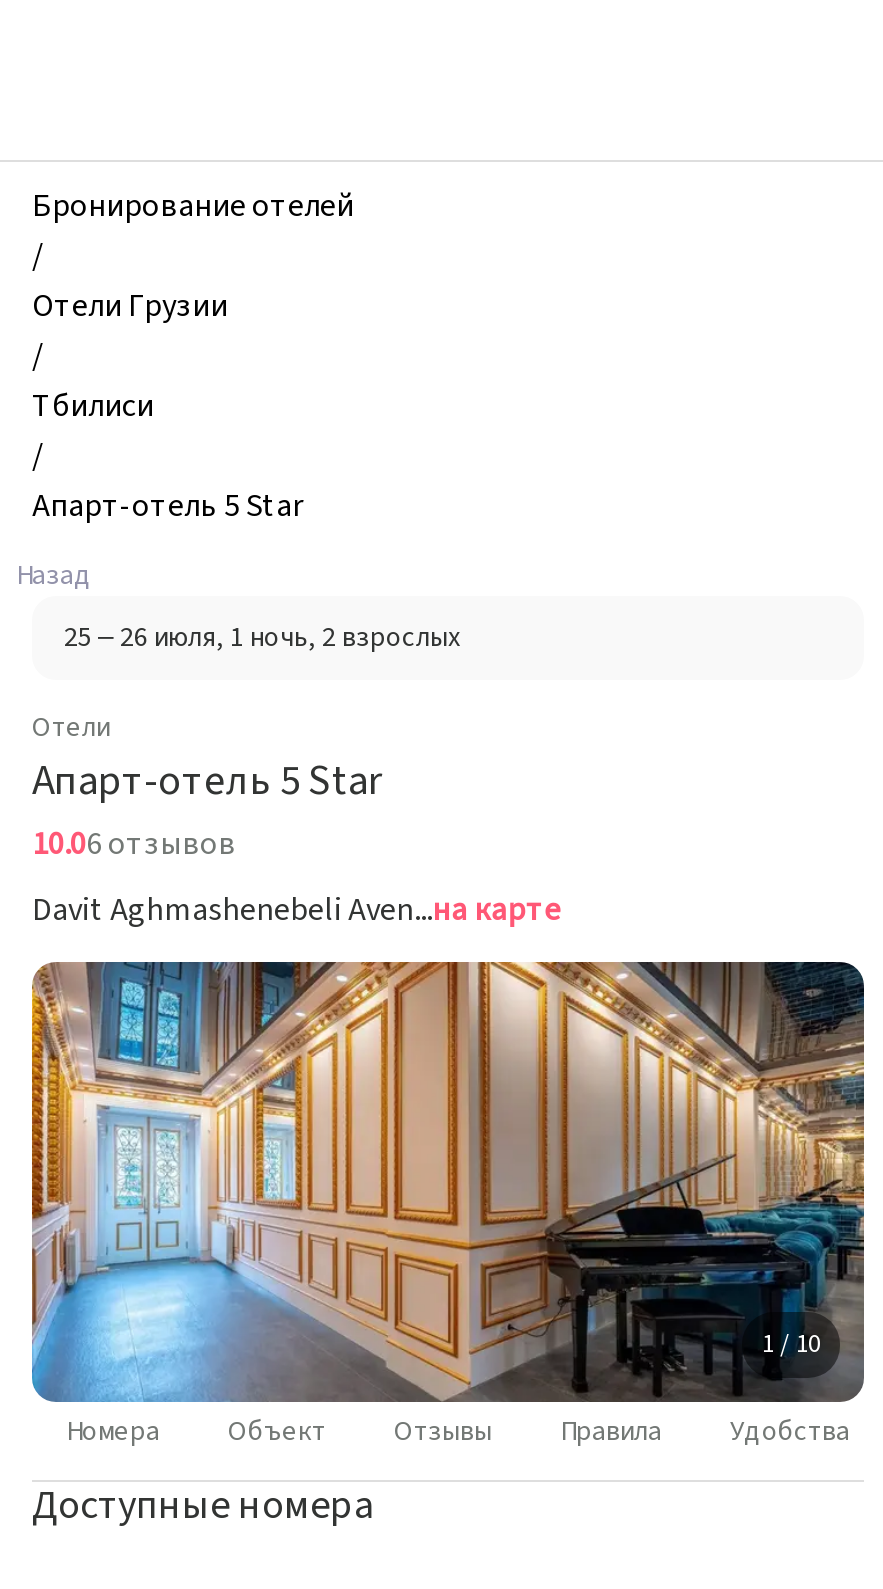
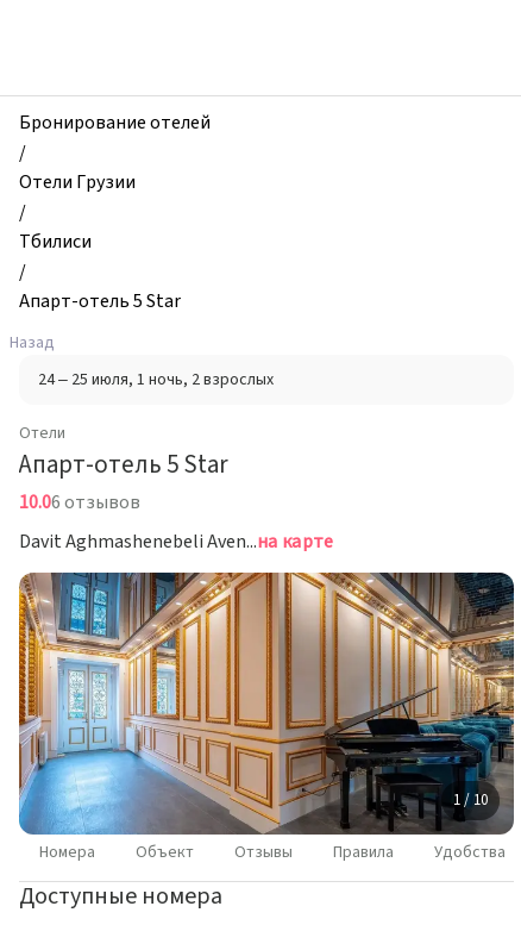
[64,618,460,658] 25 – 26 июля, 1 ночь, 2 взрослых -> [38,368,274,392] 24 – 25 июля, 1 ночь, 2 взрослых

